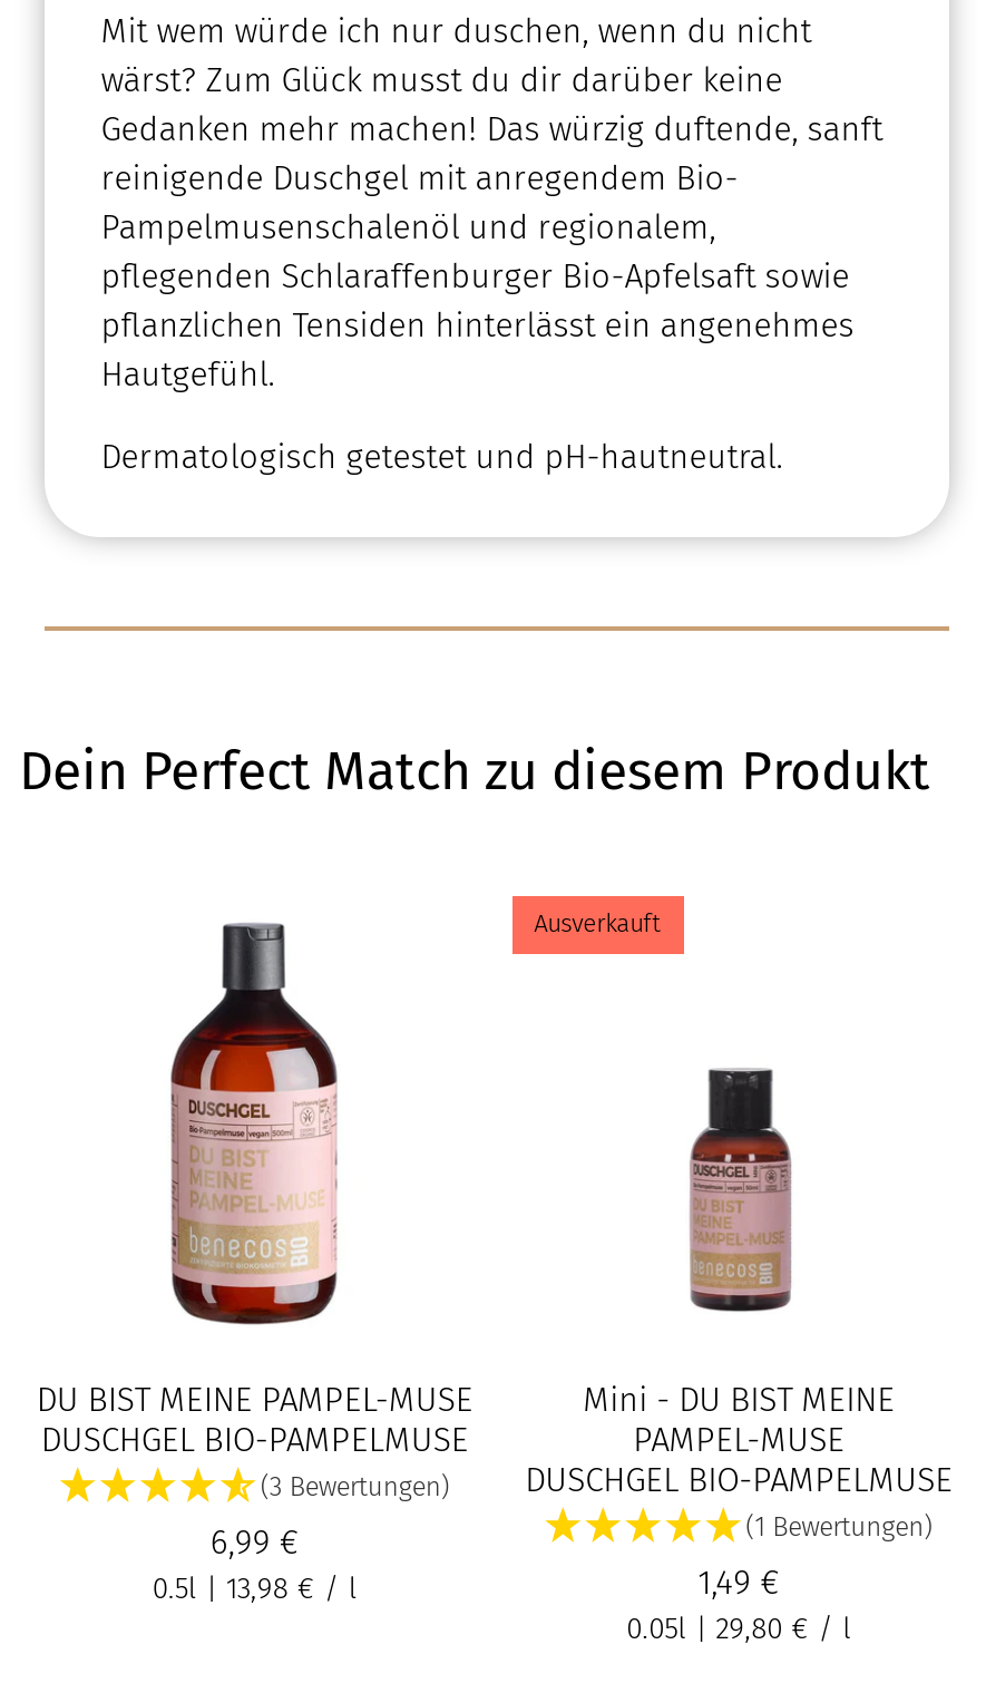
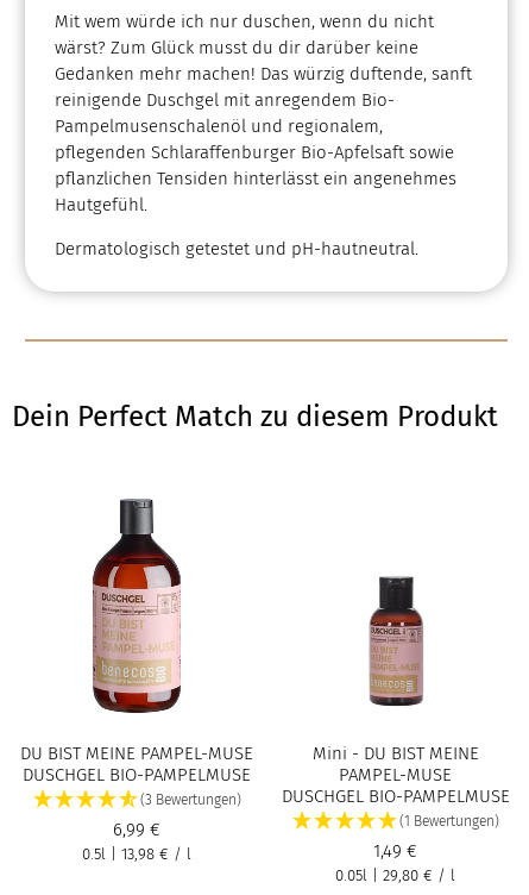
[534,910,661,939] Ausverkauft -> none

